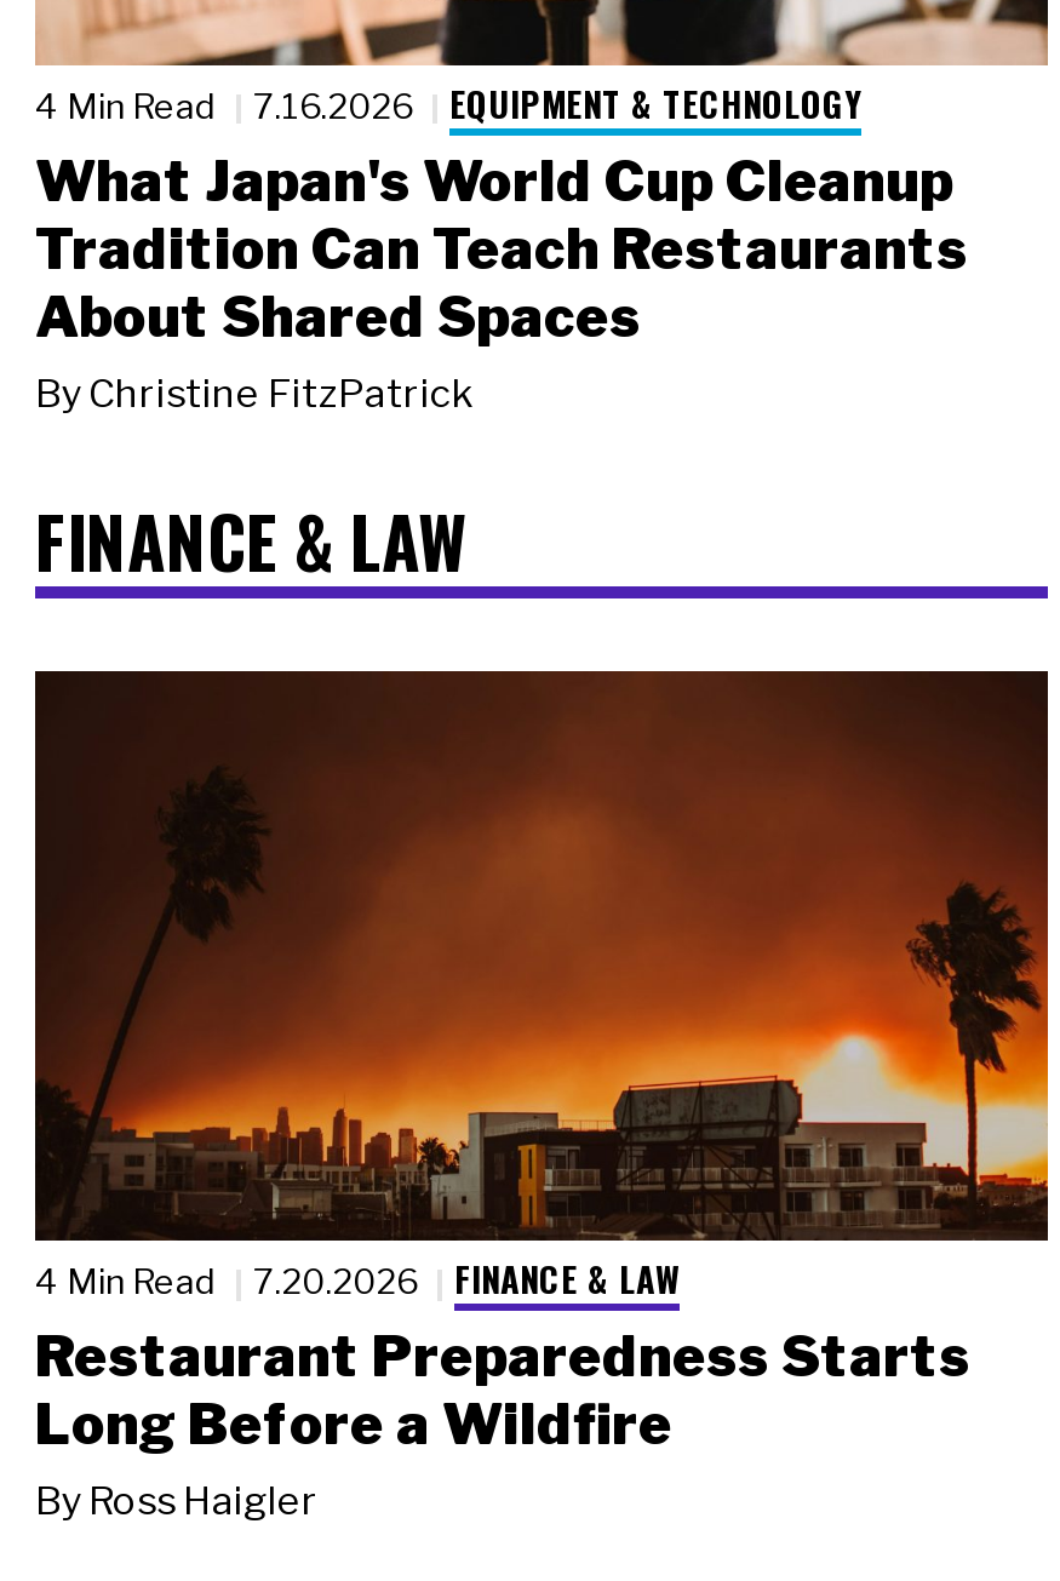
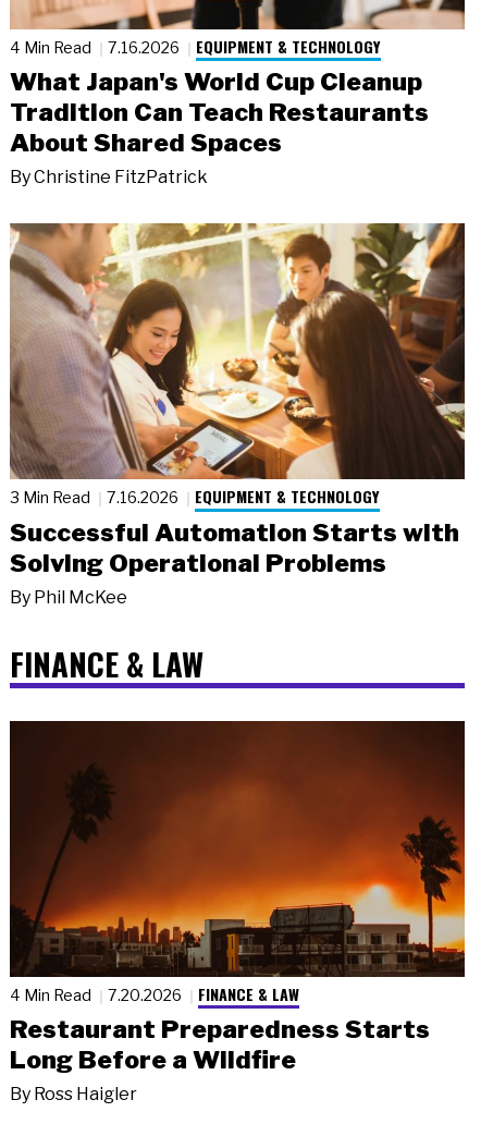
none -> [10,220,466,607] [image] | 3 Min Read | 7.16.2026 | EQUIPMENT & TECHNOLOGY | Successful Automation Starts with | Solving Operational Problems | By Phil McKee

